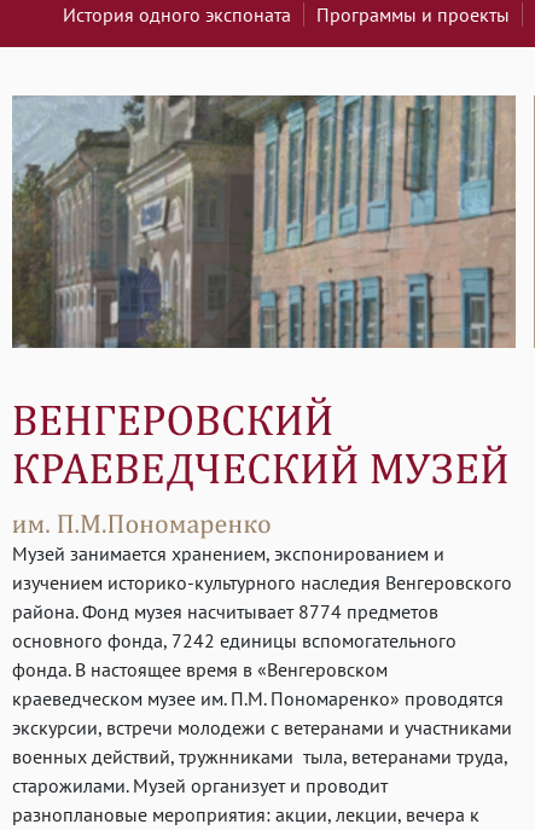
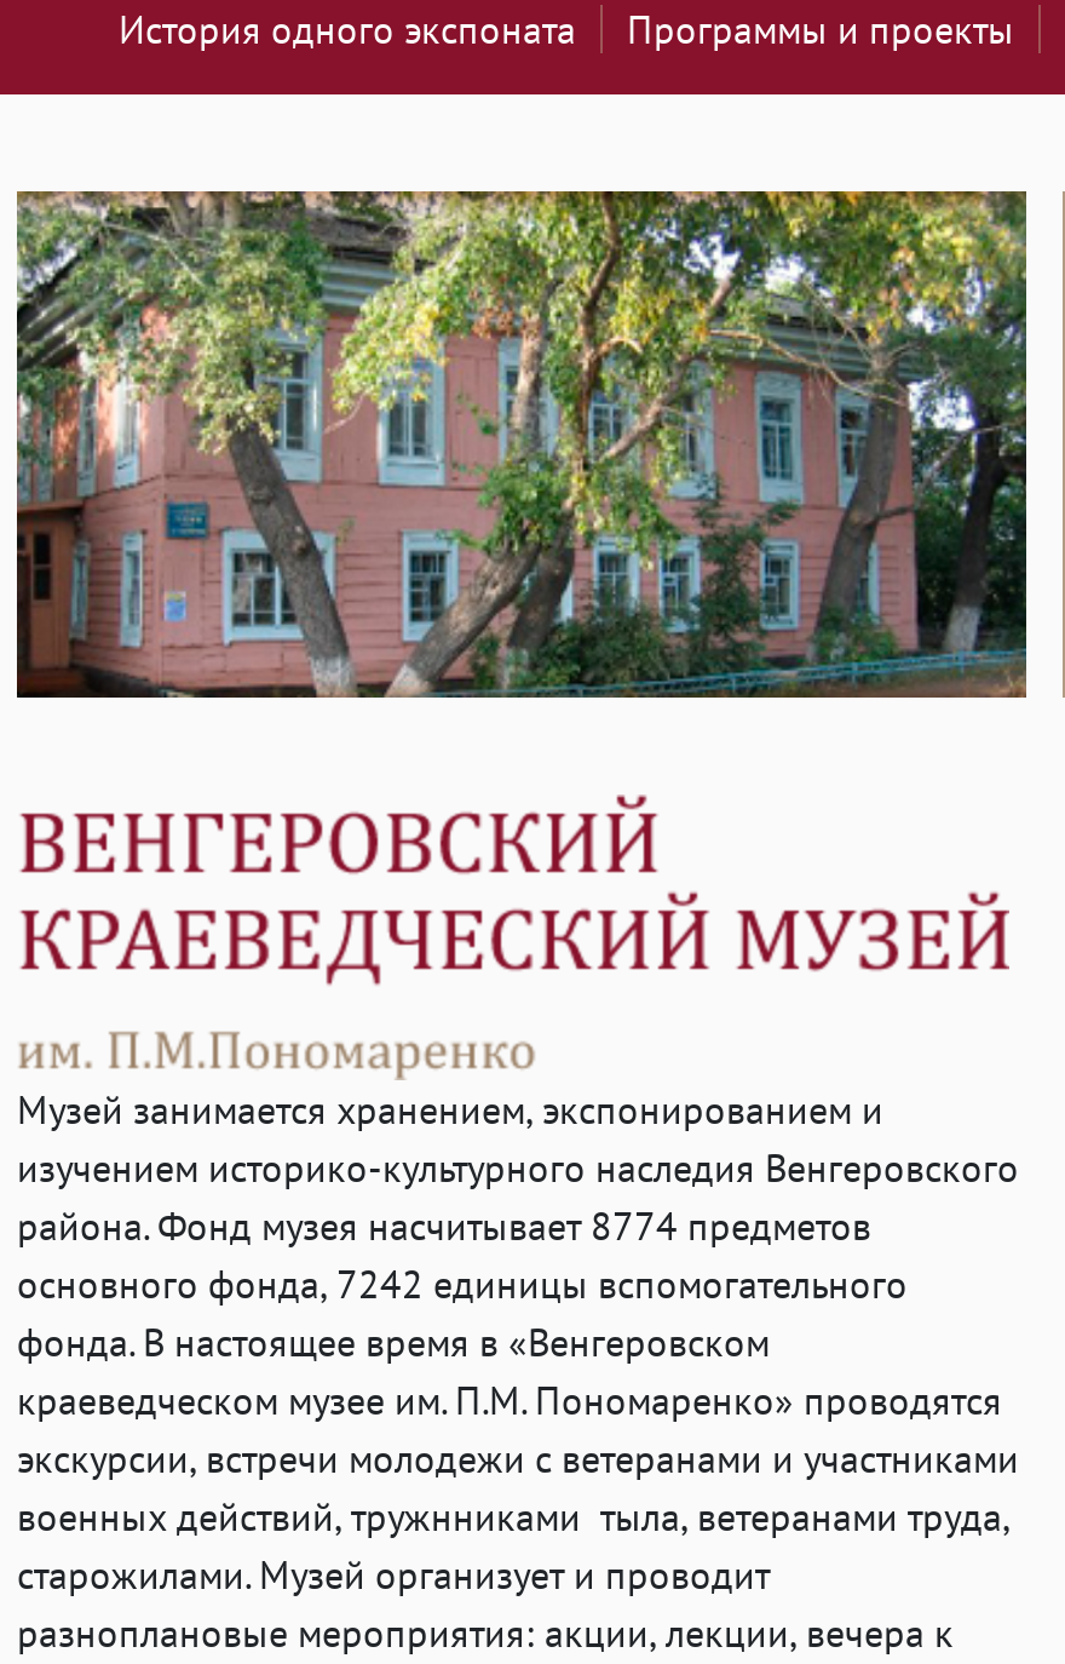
[12,94,517,349] [image] -> [15,189,1029,700] [image]

